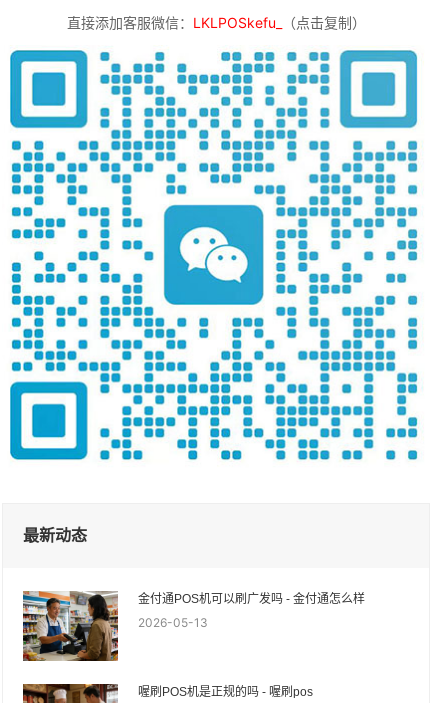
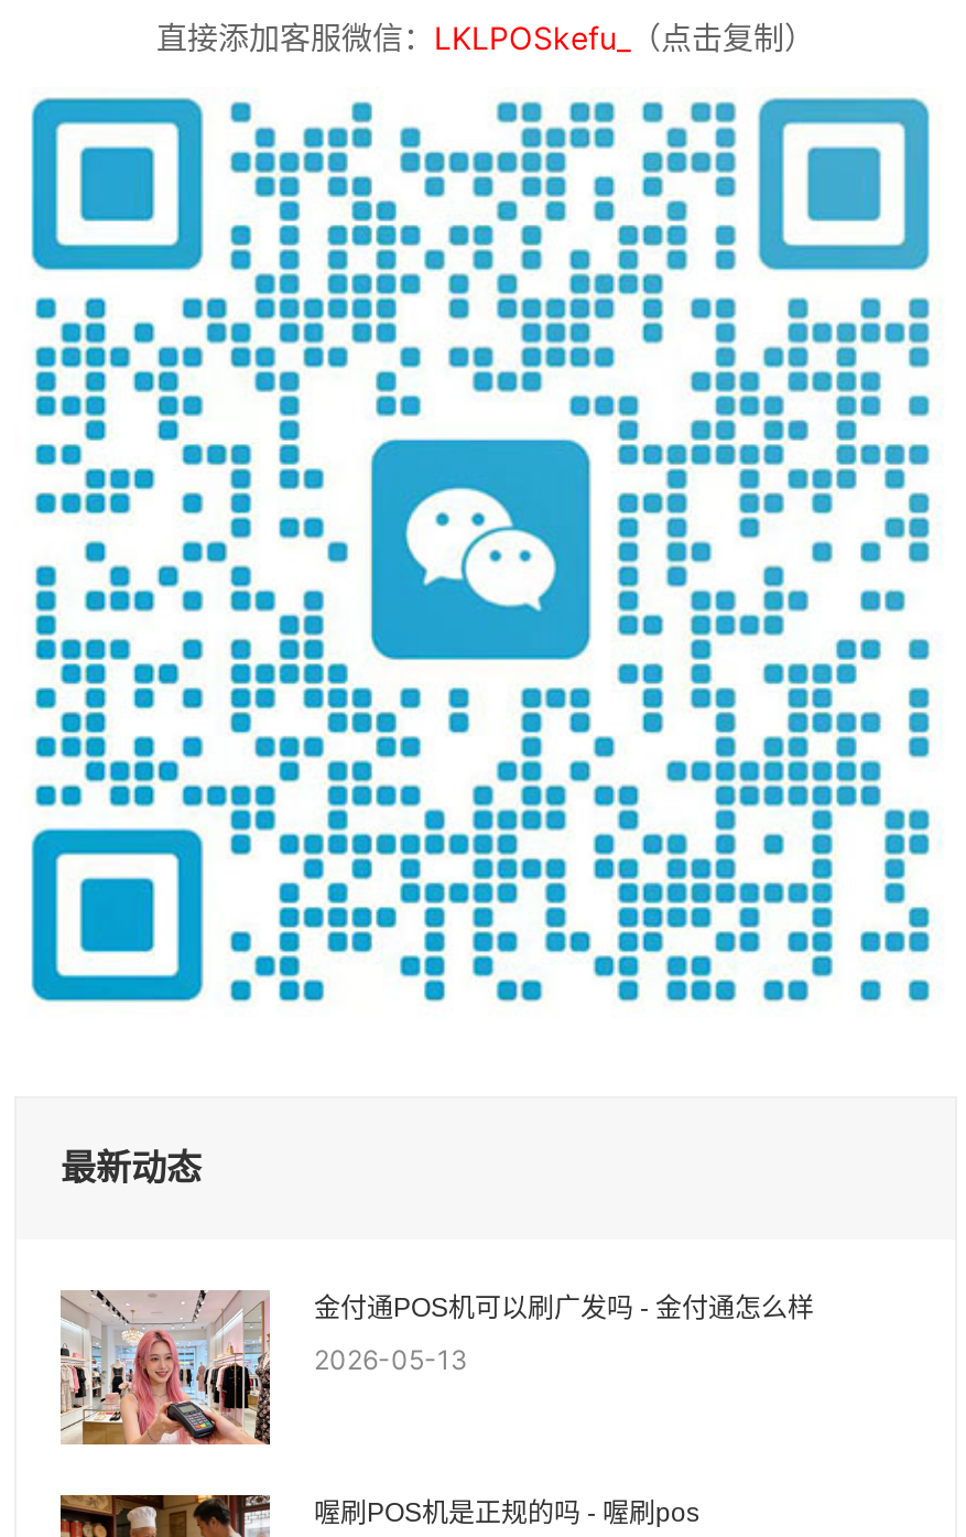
[22,591,118,662] [image] -> [61,1290,272,1447] [image]

